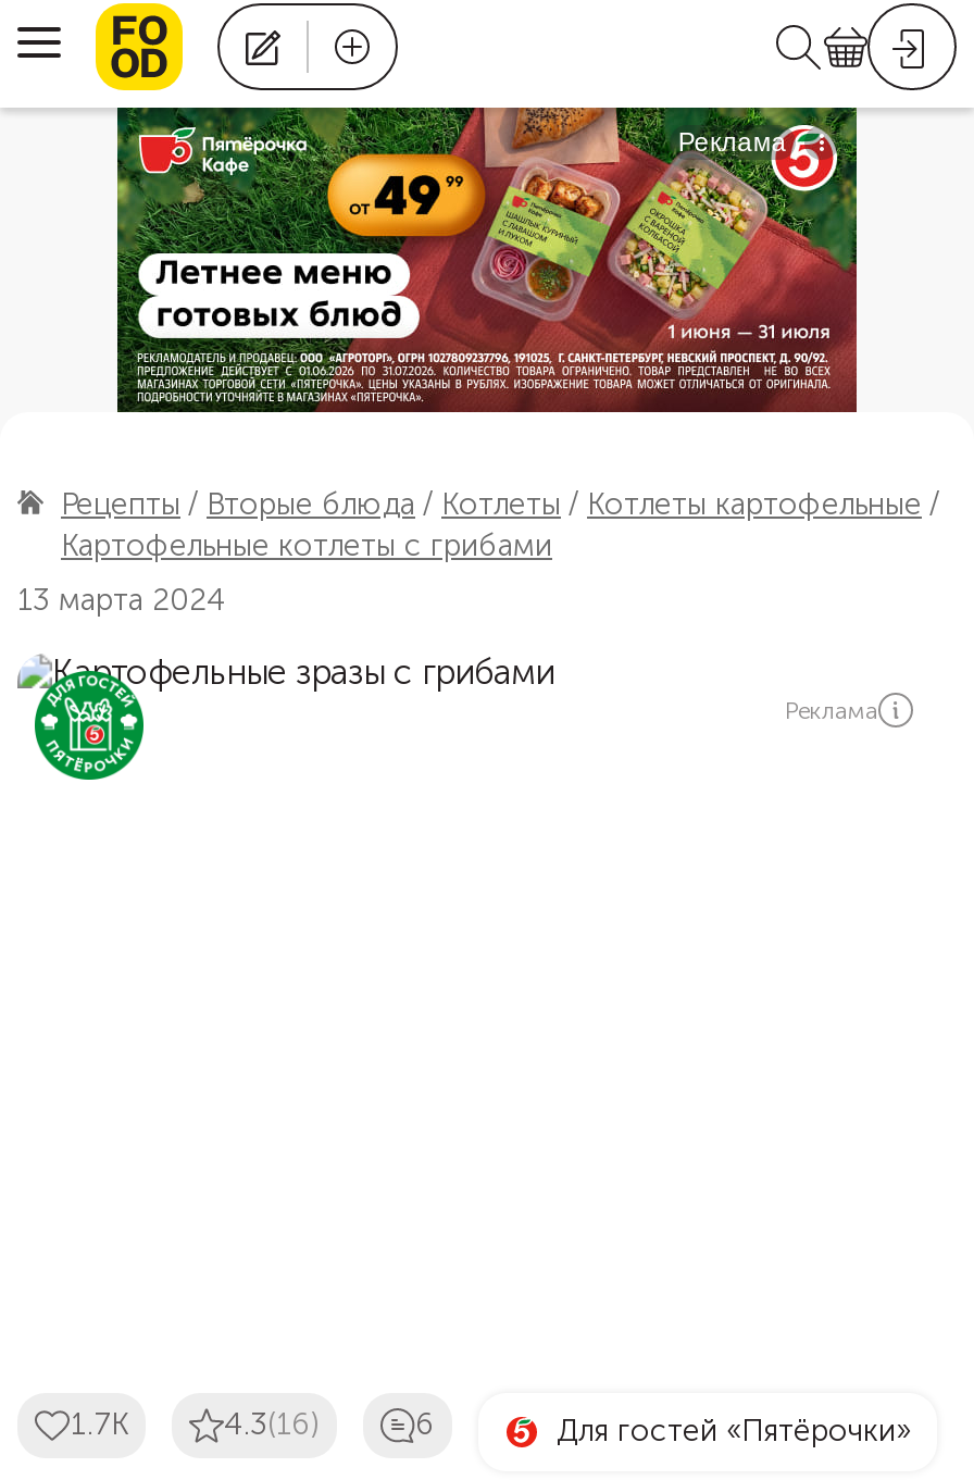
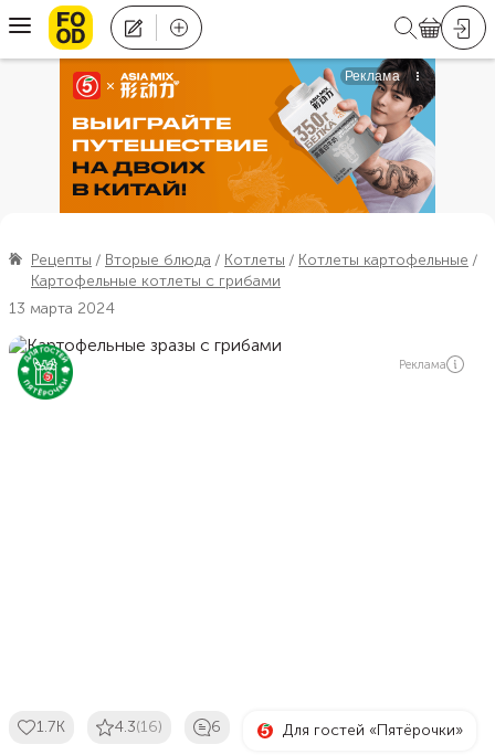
[115,105,859,414] [image] -> [59,57,436,214] [image]

